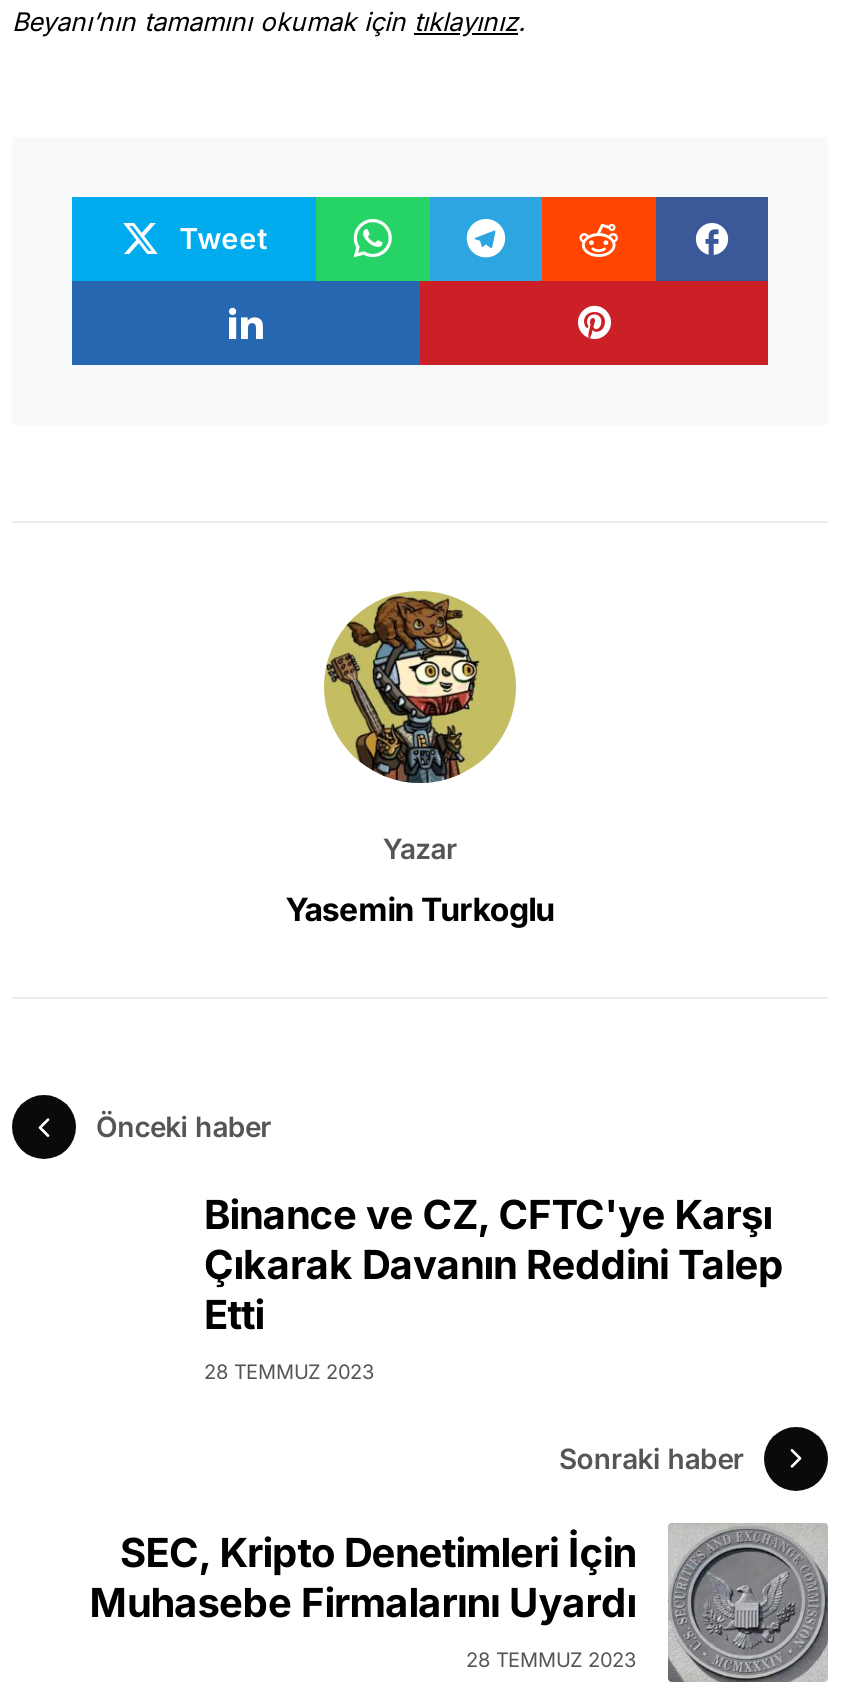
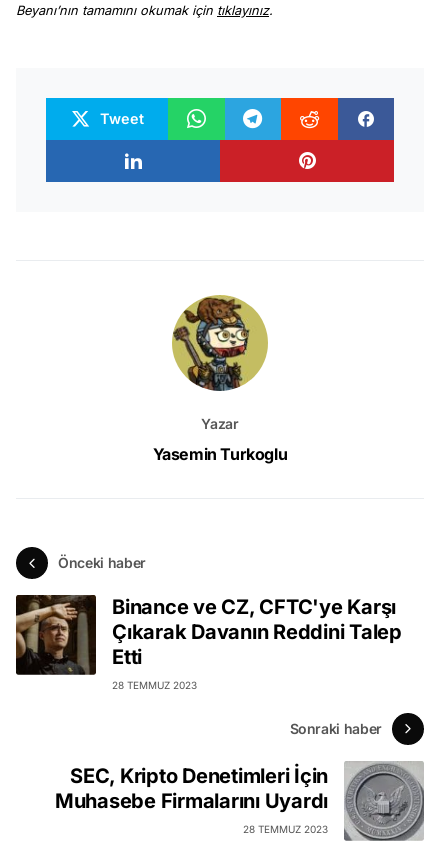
none -> [15,594,97,676] [image]

